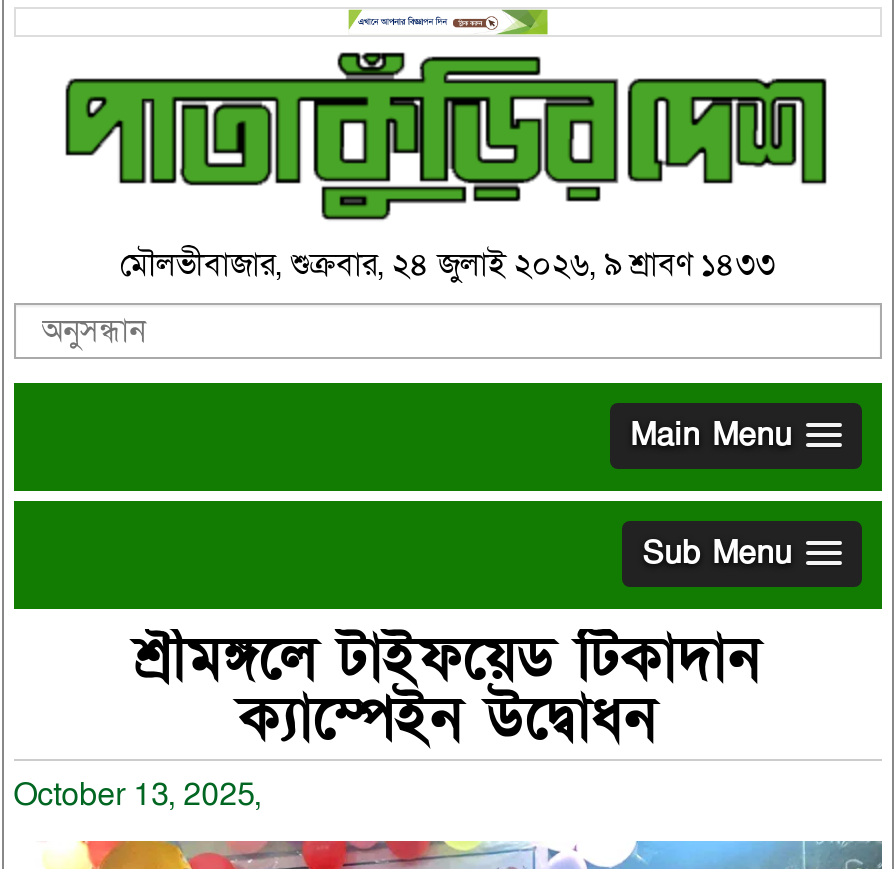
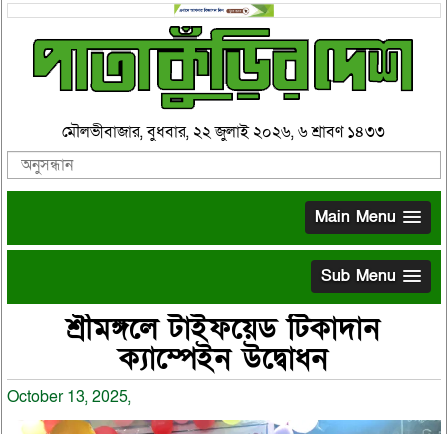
[120,242,776,286] মৌলভীবাজার, শুক্রবার, ২৪ জুলাই ২০২৬, ৯ শ্রাবণ ১৪৩৩ -> [62,120,385,142] মৌলভীবাজার, বুধবার, ২২ জুলাই ২০২৬, ৬ শ্রাবণ ১৪৩৩

